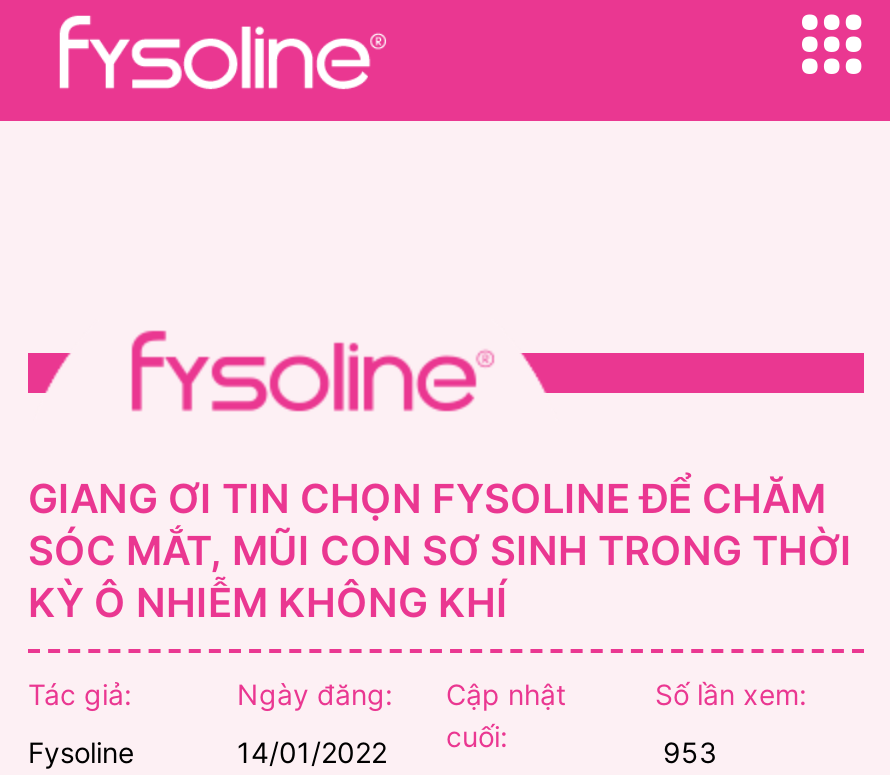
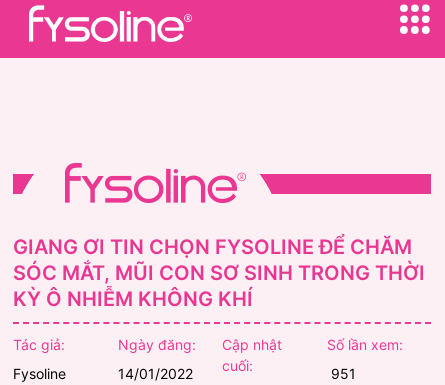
[655,736,725,770] 953 -> [326,365,359,382] 951

